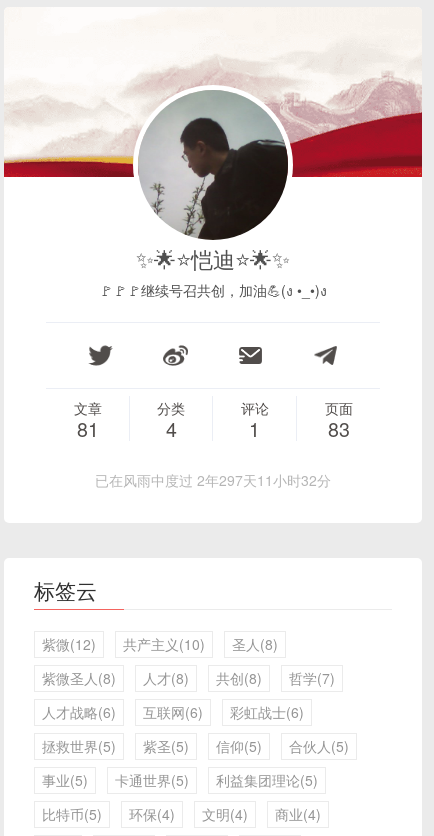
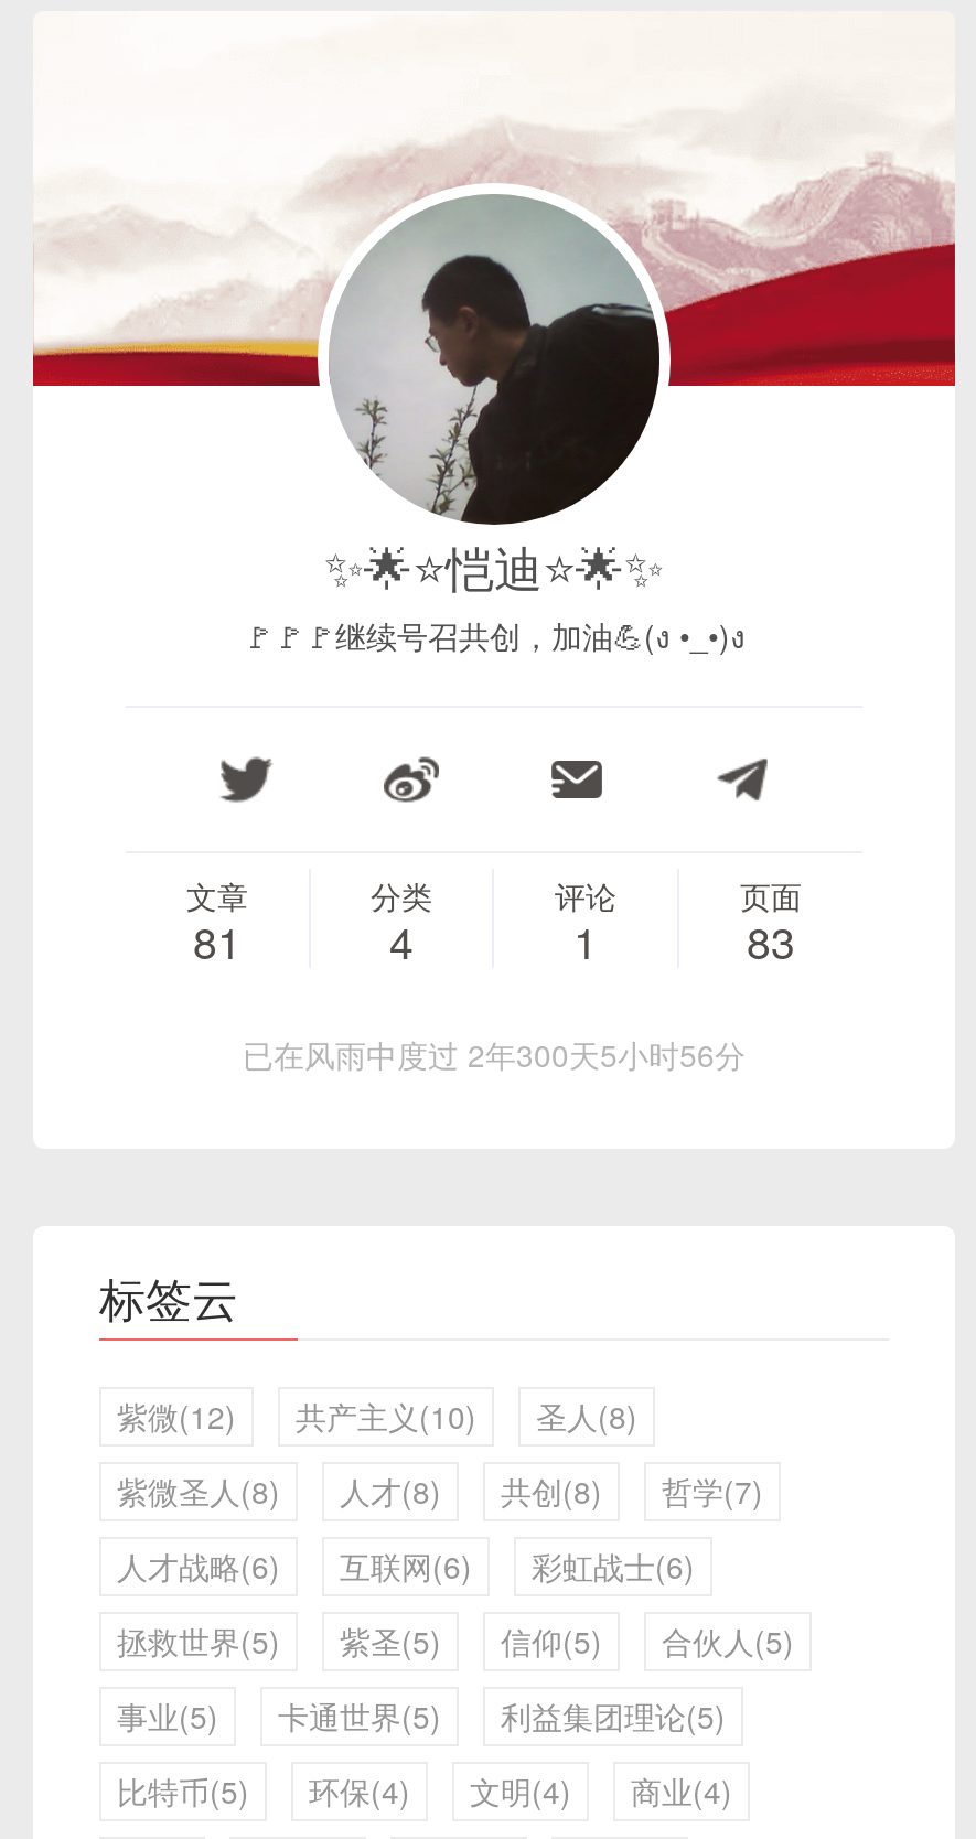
[95,470,331,490] 已在风雨中度过 2年297天11小时32分 -> [243,1033,746,1077] 已在风雨中度过 2年300天5小时56分

